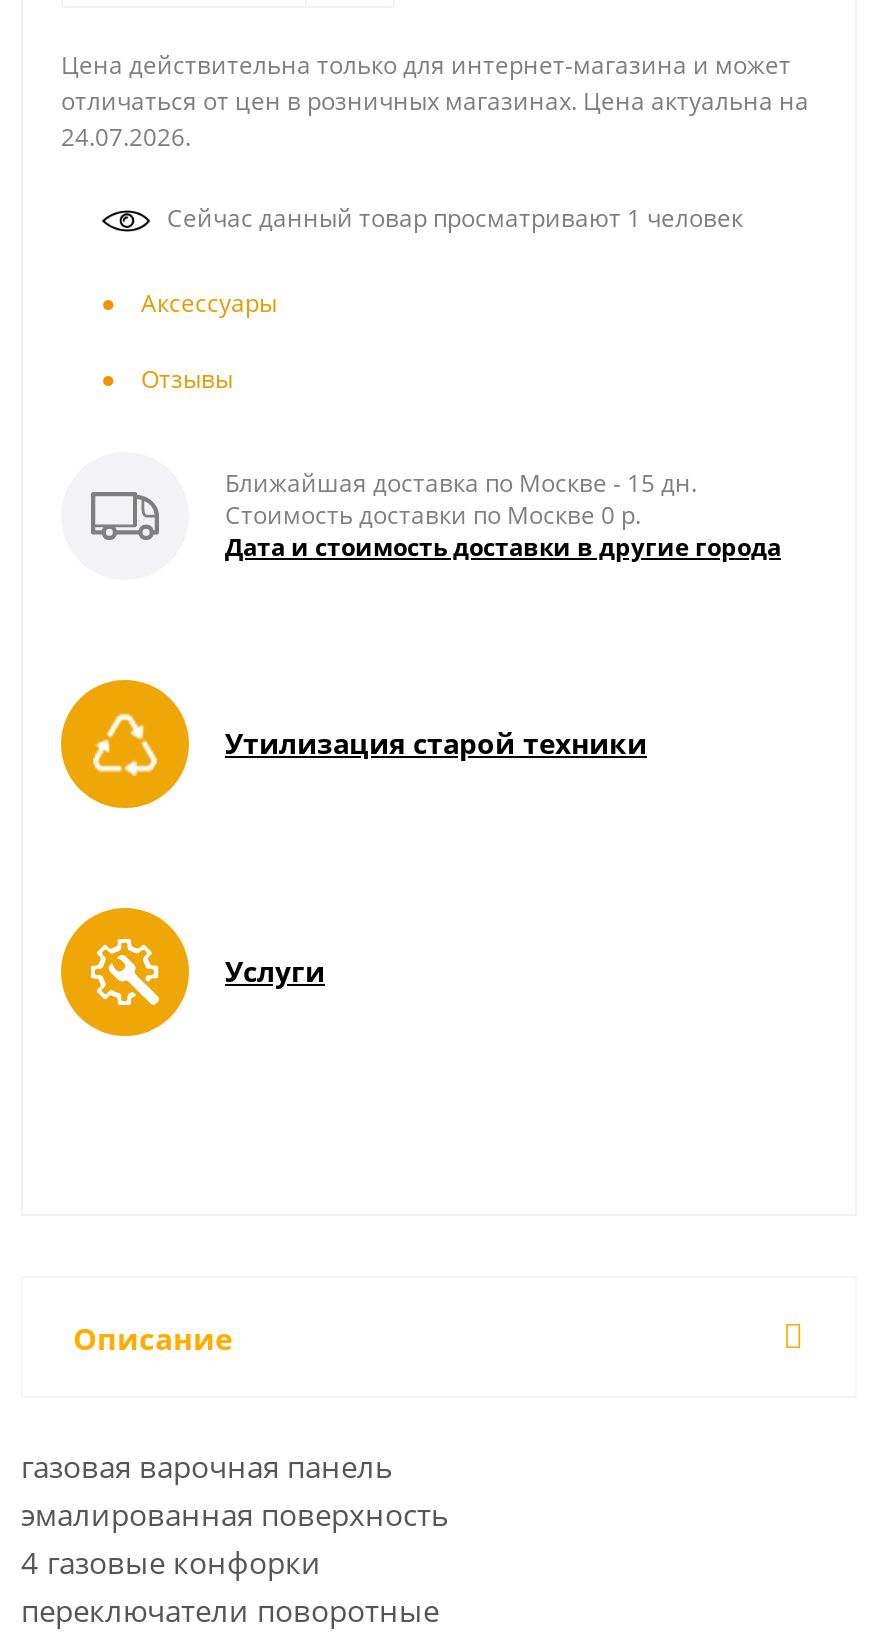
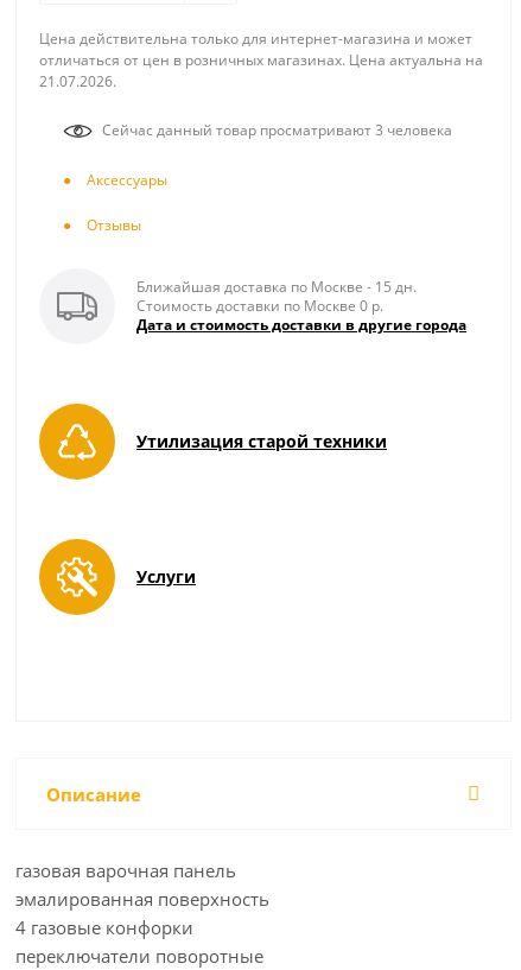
[61,120,191,154] 24.07.2026. -> [39,71,116,91] 21.07.2026.
[161,201,743,235] Сейчас данный товар просматривают 1 человек -> [99,120,452,140] Сейчас данный товар просматривают 3 человека

